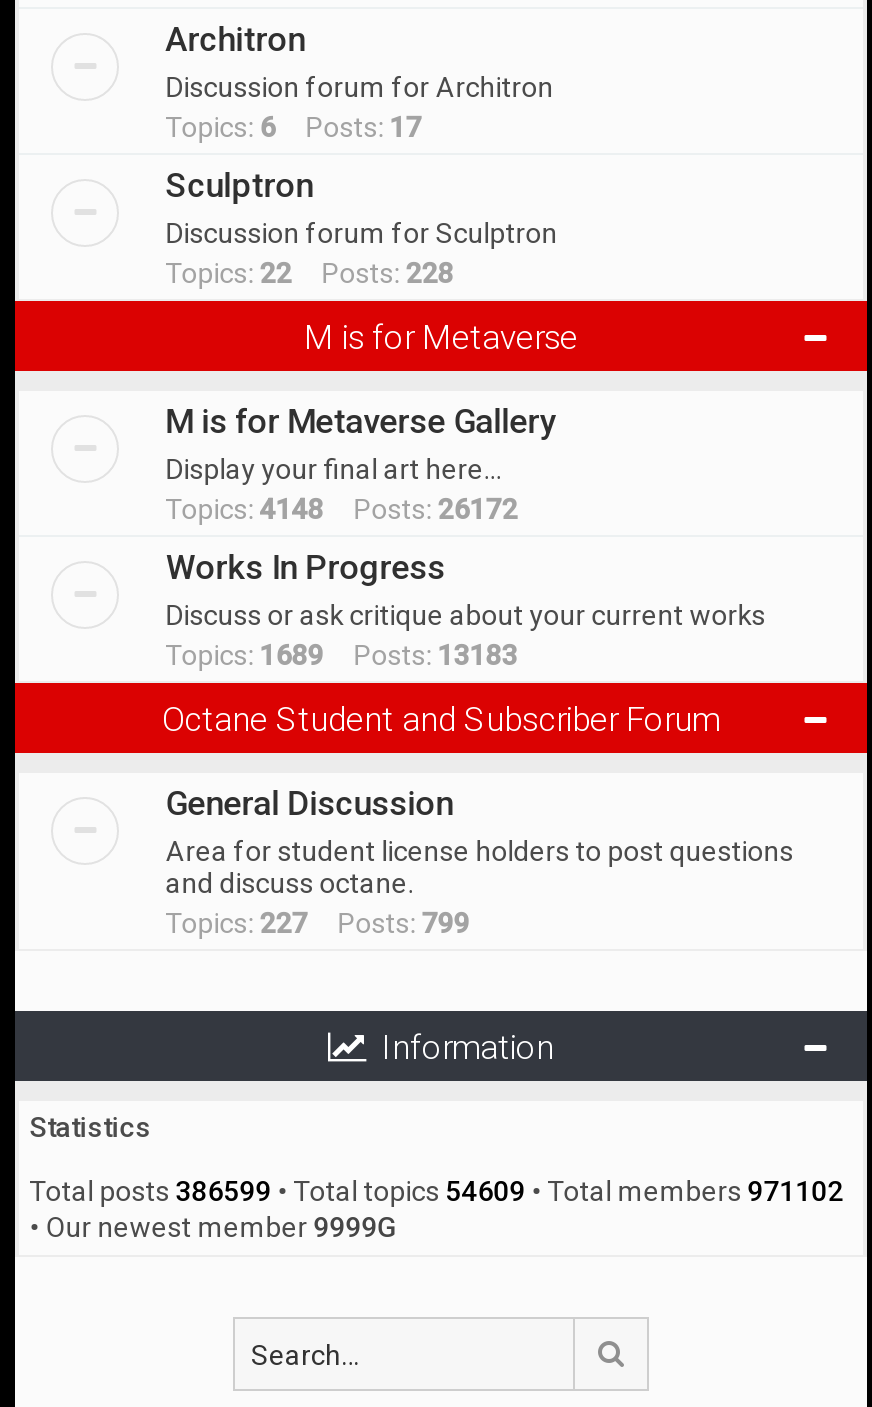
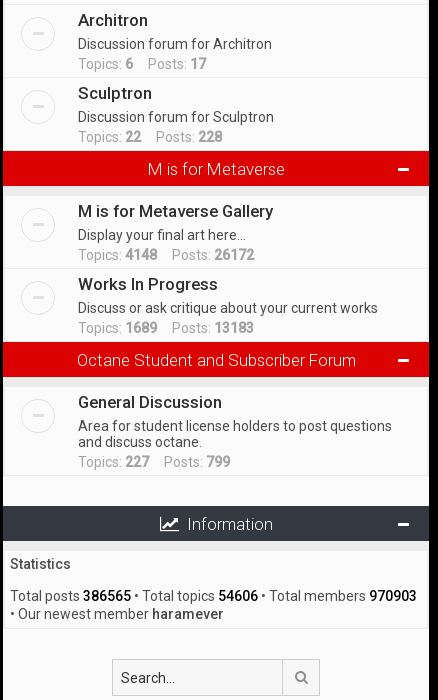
[29,1175,843,1207] Total posts 386599 • Total topics 54609 • Total members 971102 -> [10,588,417,604] Total posts 386565 • Total topics 54606 • Total members 970903
[29,1211,397,1243] • Our newest member 9999G -> [10,606,224,622] • Our newest member haramever

